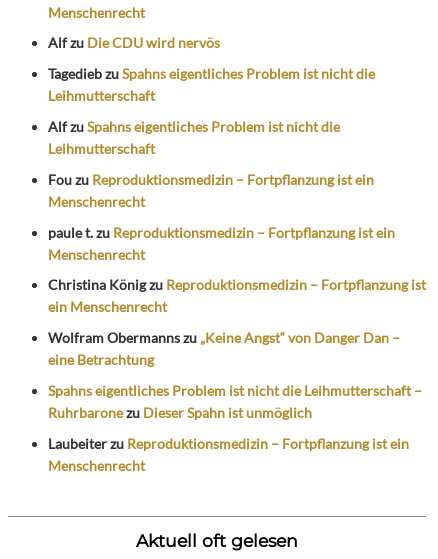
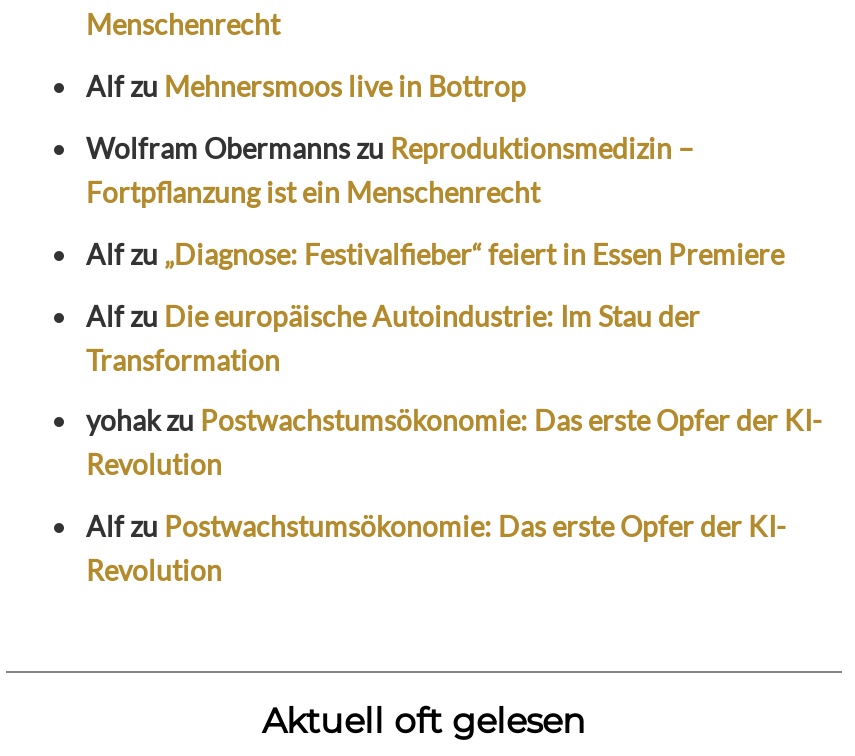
[48,34,426,474] Alf zu Die CDU wird nervös | Tagedieb zu Spahns eigentliches Problem ist nicht die | Leihmutterschaft | Alf zu Spahns eigentliches Problem ist nicht die | Leihmutterschaft | Fou zu Reproduktionsmedizin – Fortpflanzung ist ein | Menschenrecht | paule t. zu Reproduktionsmedizin – Fortpflanzung ist ein | Menschenrecht | Christina Königzu Reproduktionsmedizin – Fortpflanzung ist | ein Menschenrecht | Wolfram Obermanns zu „Keine Angst“ von Danger Dan – | eine Betrachtung | Spahns eigentliches Problem ist nicht die Leihmutterschaft – | Ruhrbarone zu Dieser Spahn ist unmöglich | Laubeiter zu Reproduktionsmedizin – Fortpflanzung ist ein | Menschenrecht -> [86,69,822,587] Alf zu Mehnersmoos live in Bottrop | Wolfram Obermanns zu Reproduktionsmedizin – | Fortpflanzung ist ein Menschenrecht | Alf zu „Diagnose: Festivalfieber“ feiert in Essen Premiere | Alf zu Die europäische Autoindustrie: Im Stau der | Transformation | yohak zu Postwachstumsökonomie: Das erste Opfer der KI- | Revolution | Alf zu Postwachstumsökonomie: Das erste Opfer der KI- | Revolution

